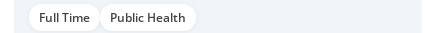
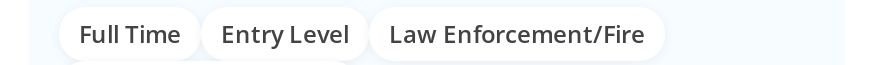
[110,9,186,26] Public Health -> [221,17,645,51] Entry Level | Law Enforcement/Fire

